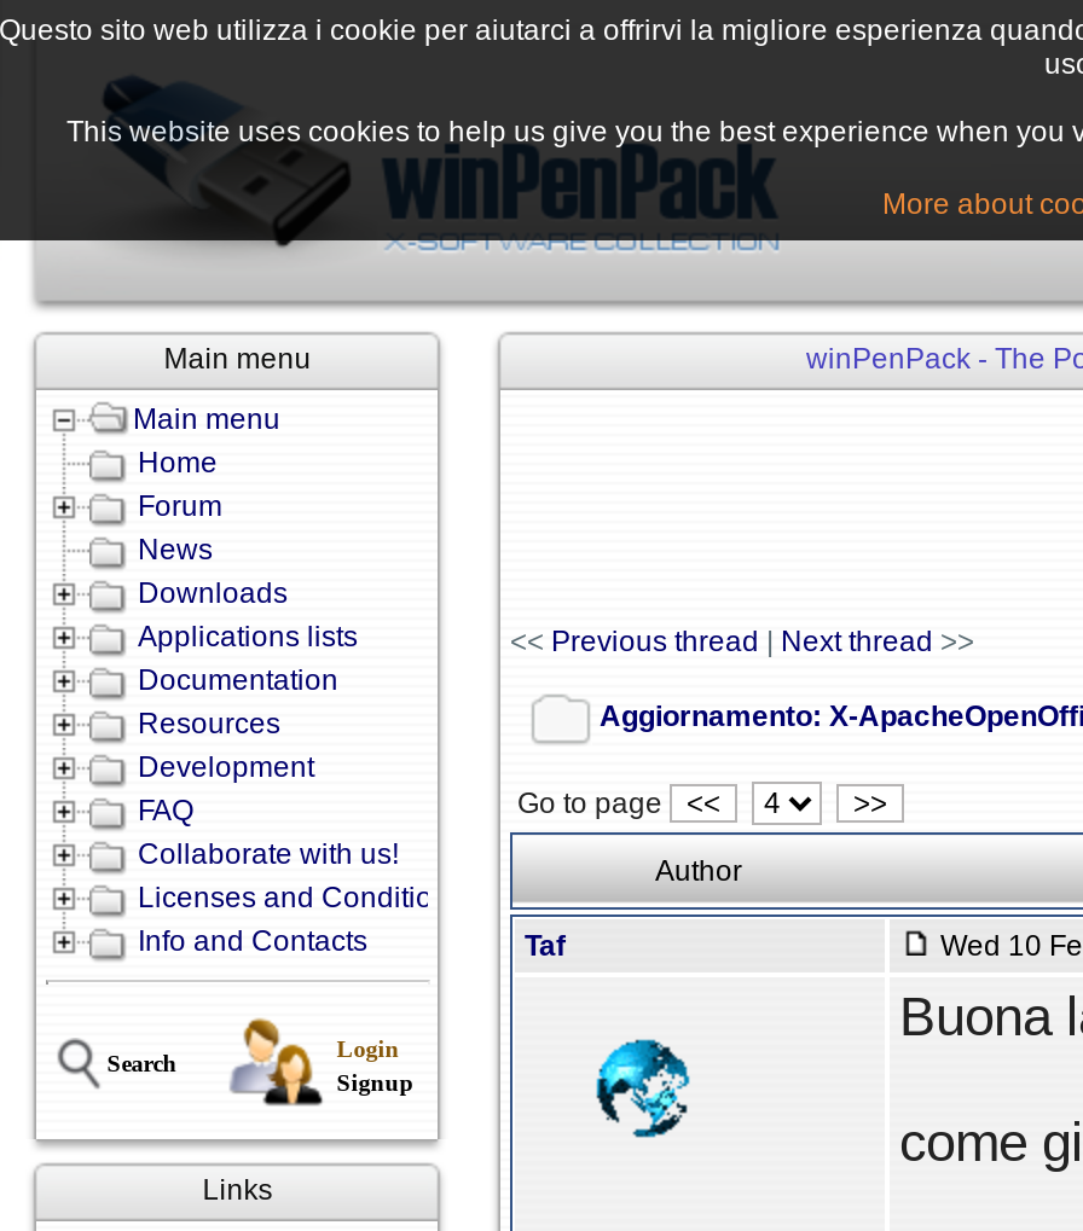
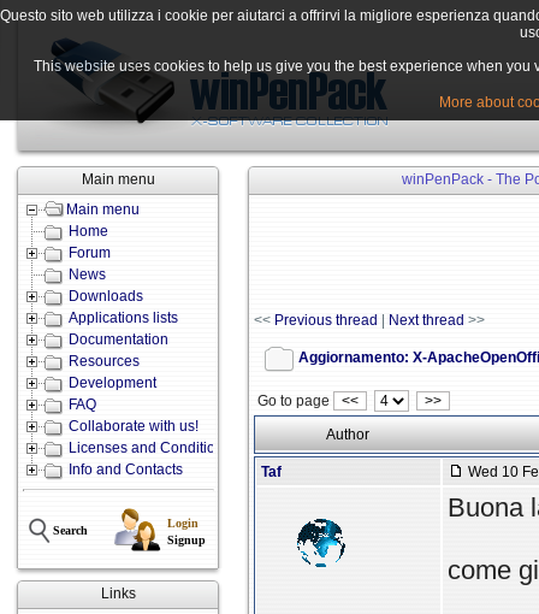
[597,1038,694,1137] [image] -> [297,518,346,566] [image]

